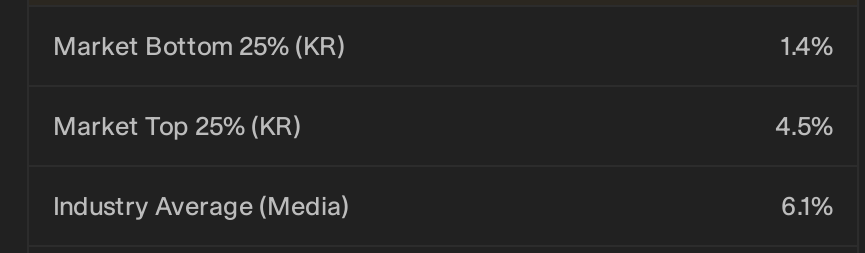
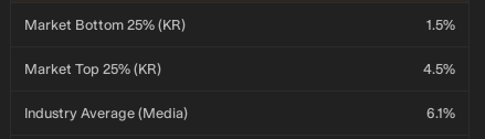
[781,31,833,61] 1.4% -> [426,17,455,33] 1.5%

